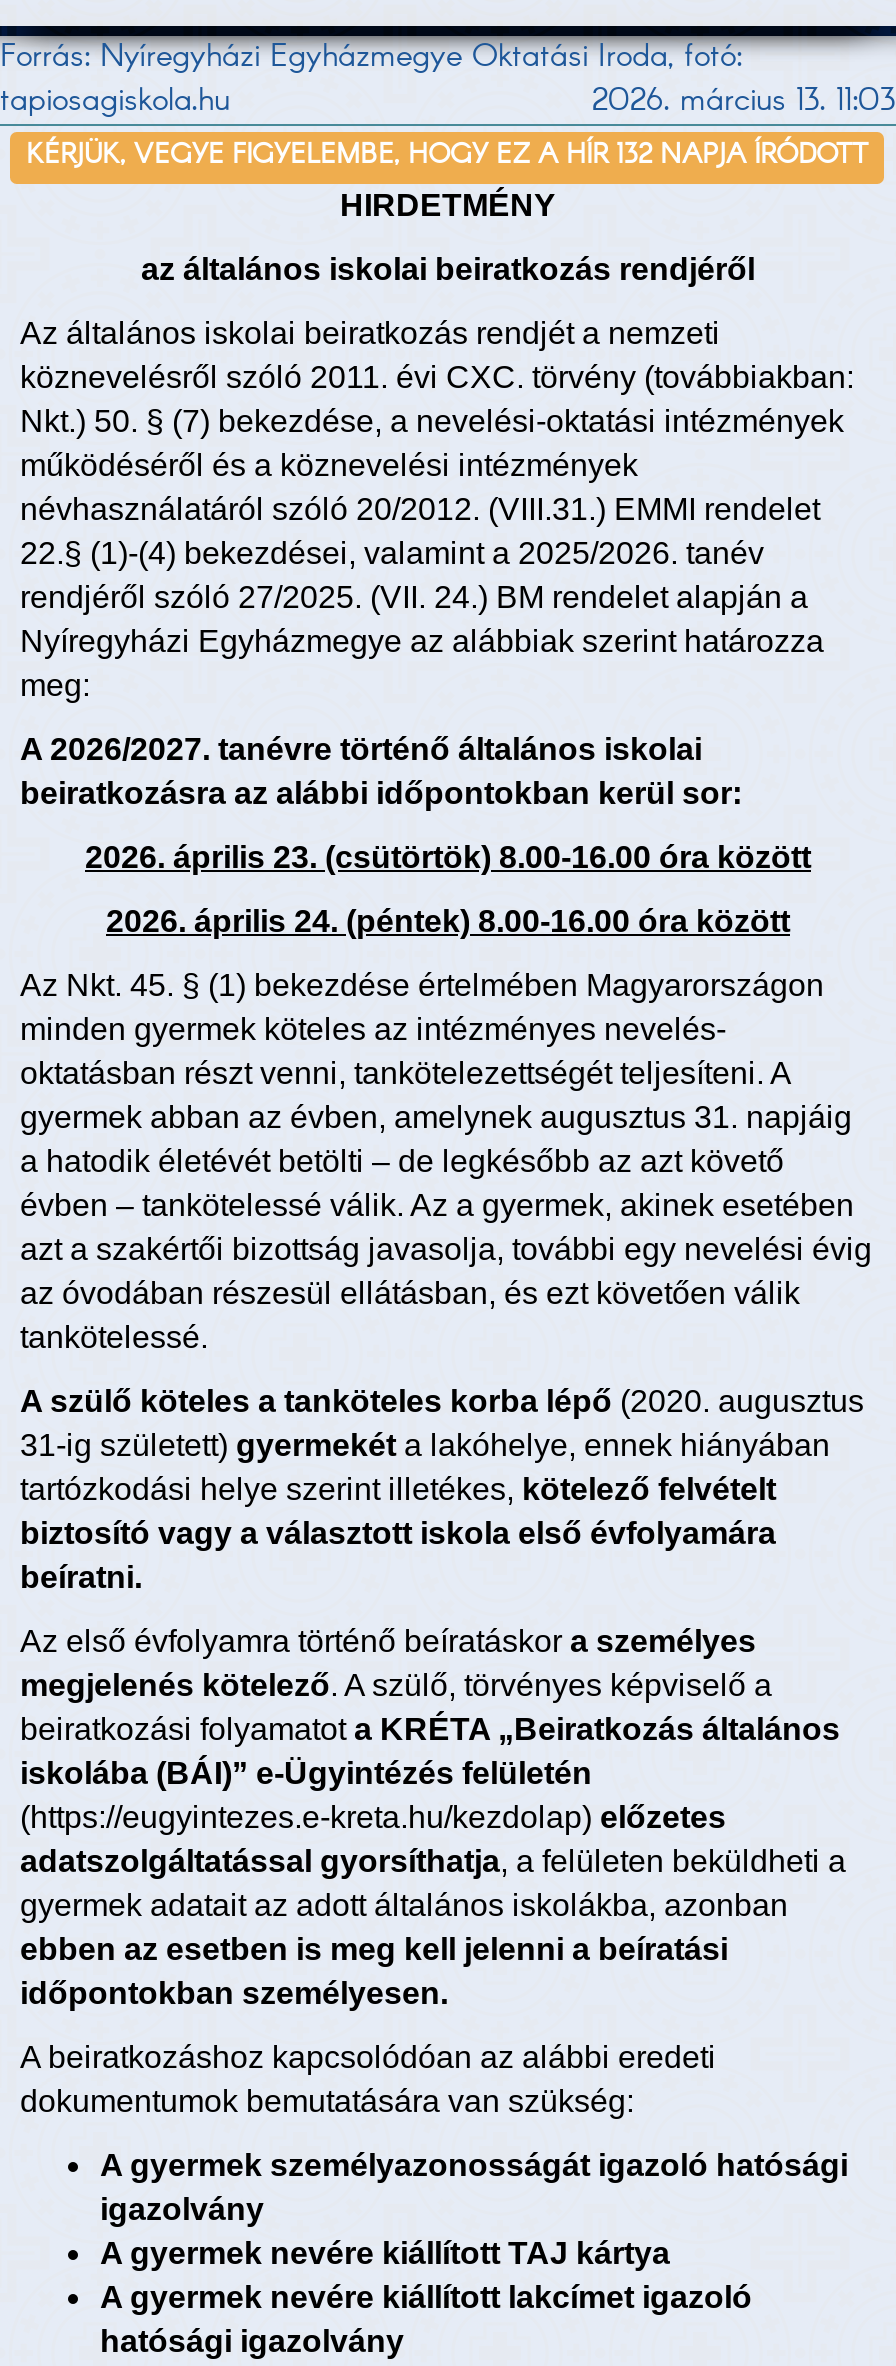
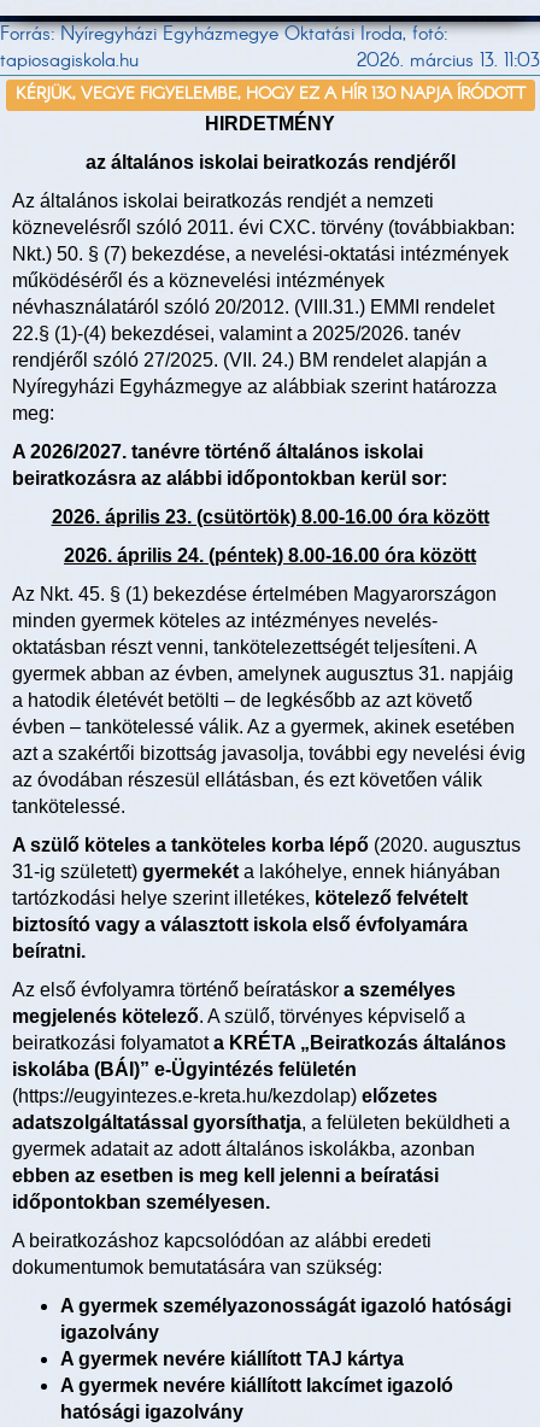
[26,138,868,176] KÉRJÜK, VEGYE FIGYELEMBE, HOGY EZ A HÍR 132 NAPJA ÍRÓDOTT -> [16,83,526,106] KÉRJÜK, VEGYE FIGYELEMBE, HOGY EZ A HÍR 130 NAPJA ÍRÓDOTT

